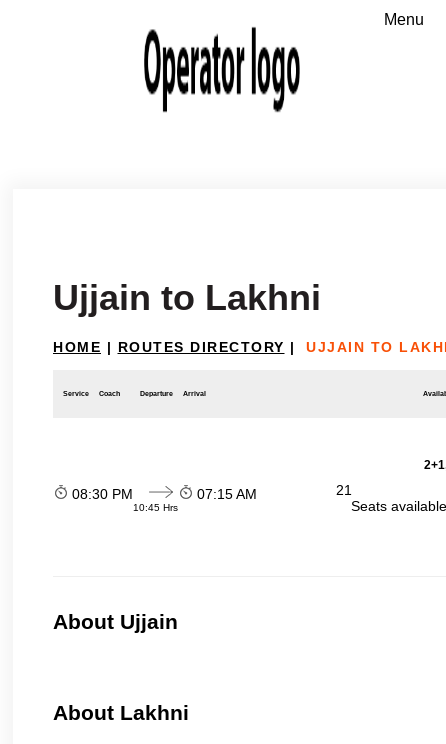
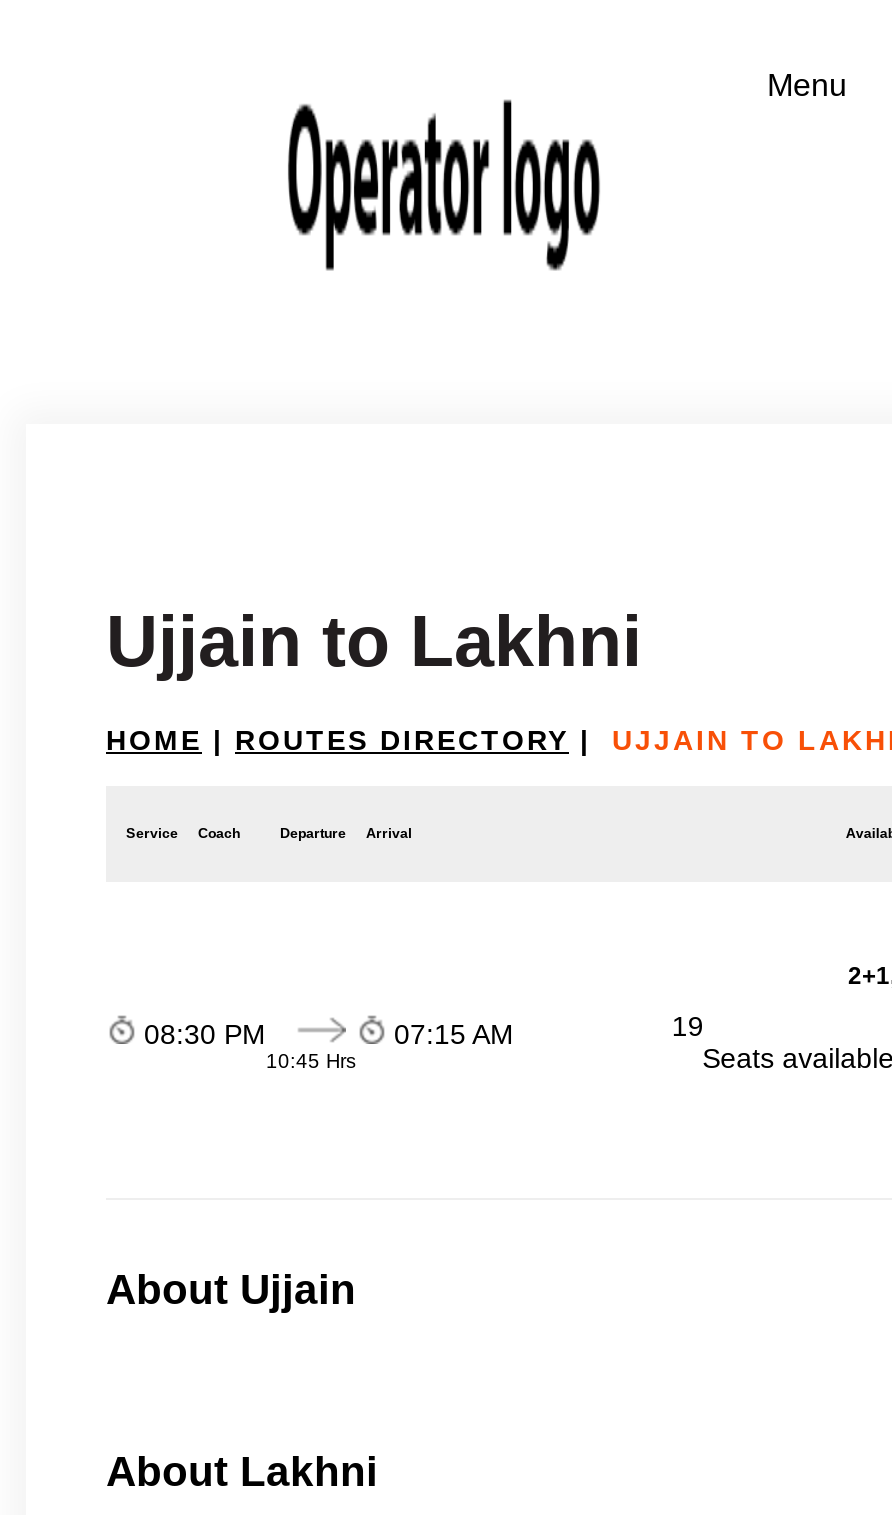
[336,482,352,498] 21 -> [672,1010,704,1042] 19

